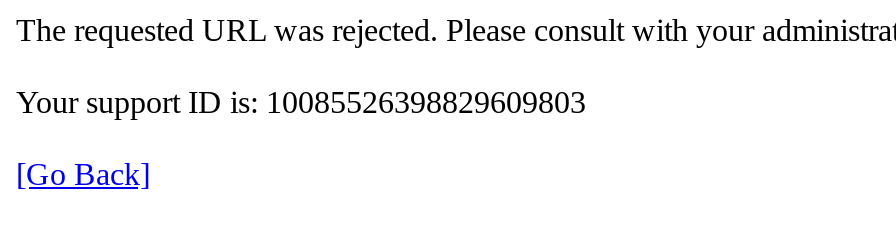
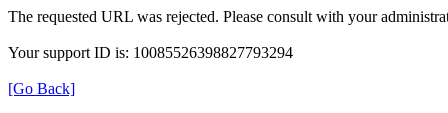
[16,85,586,119] Your support ID is: 10085526398829609803 -> [8,44,293,61] Your support ID is: 10085526398827793294

